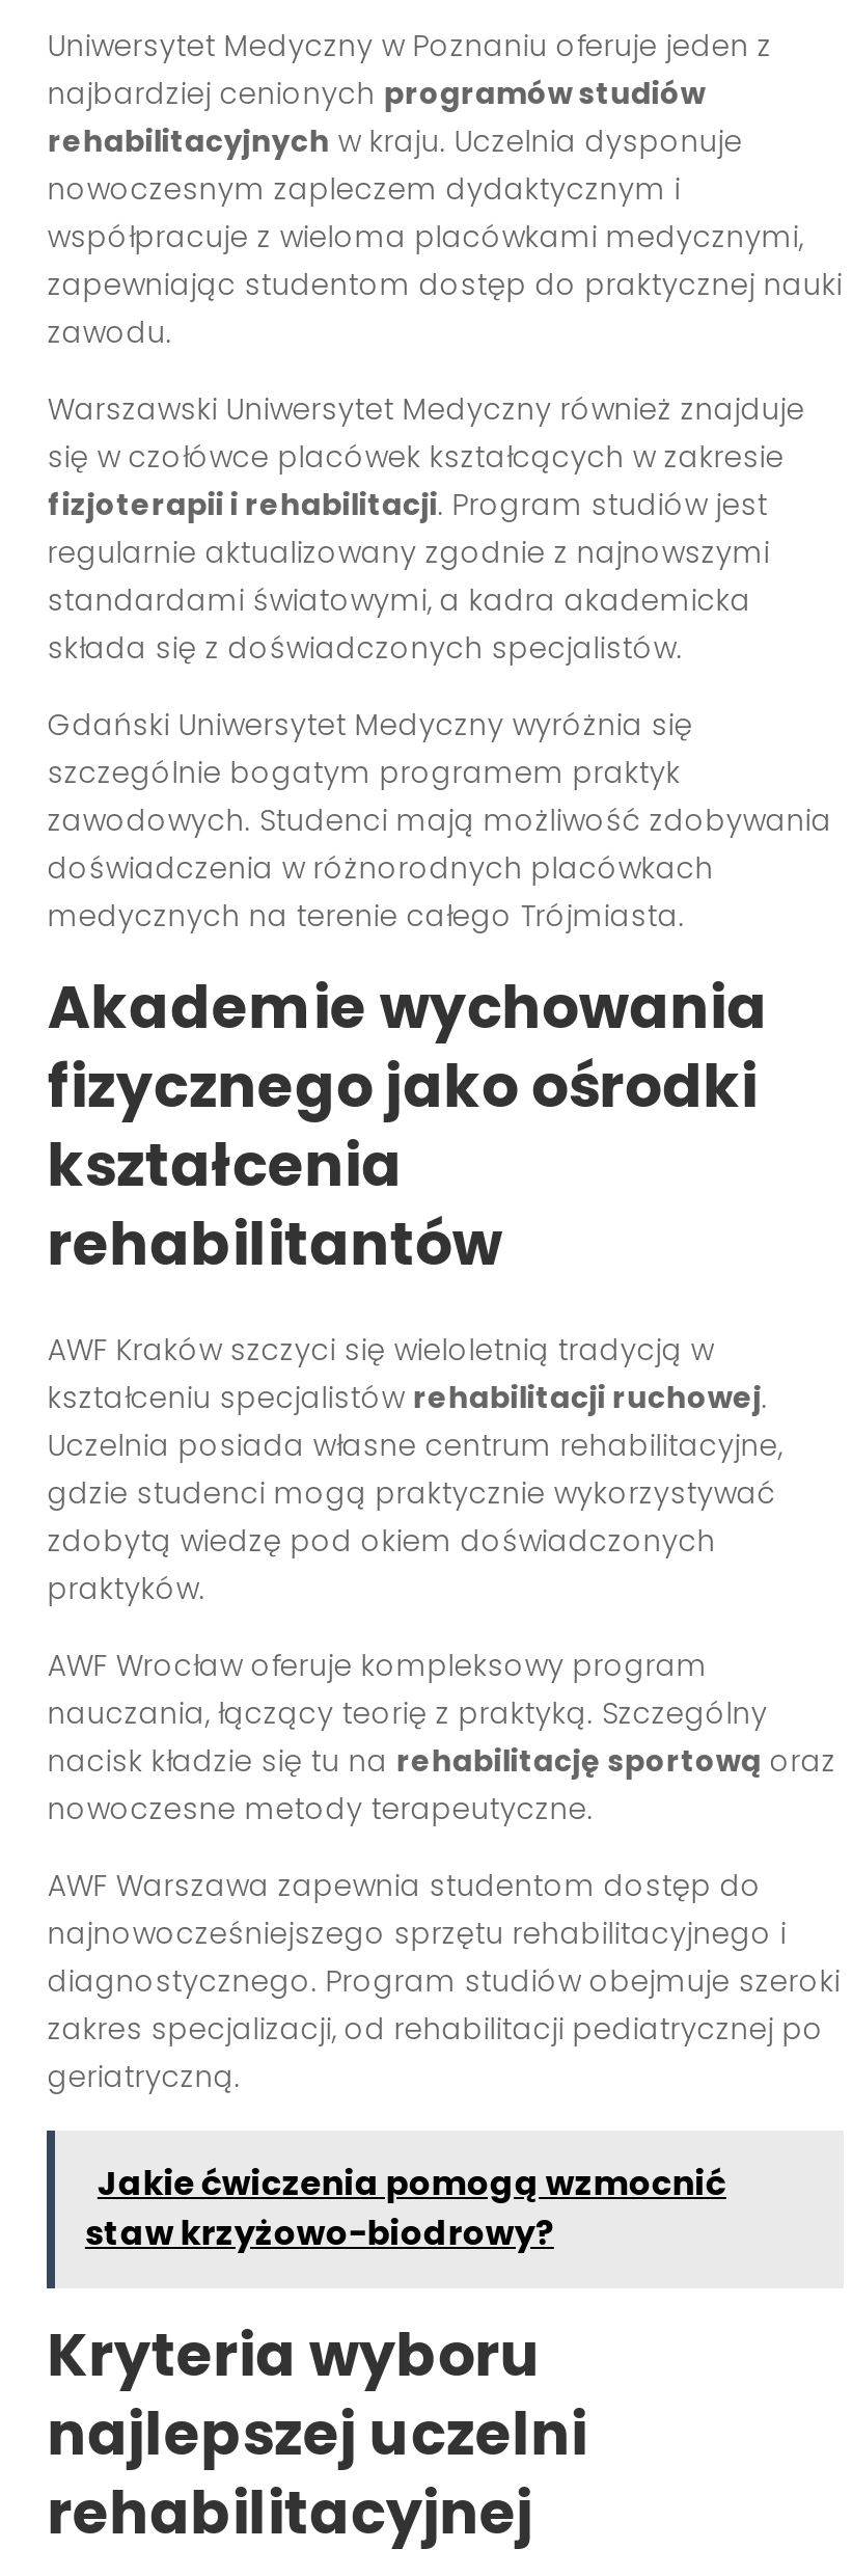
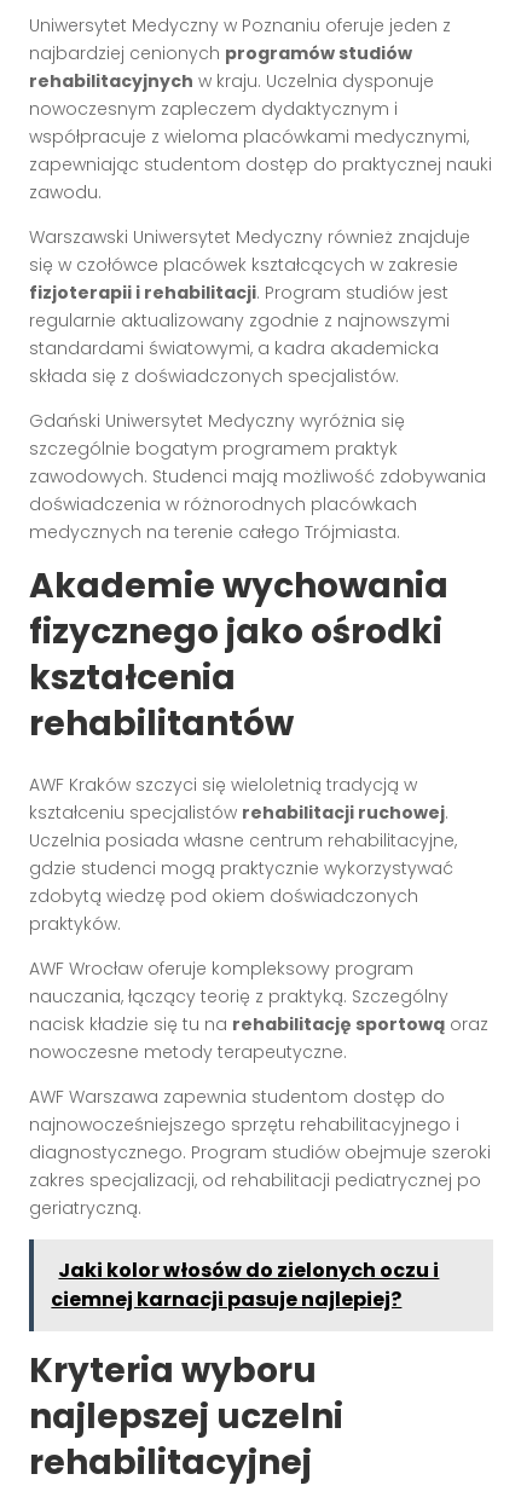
[85,2159,726,2256] Jakie ćwiczenia pomogą wzmocnić | staw krzyżowo-biodrowy? -> [51,1256,439,1313] Jaki kolor włosów do zielonych oczu i | ciemnej karnacji pasuje najlepiej?

